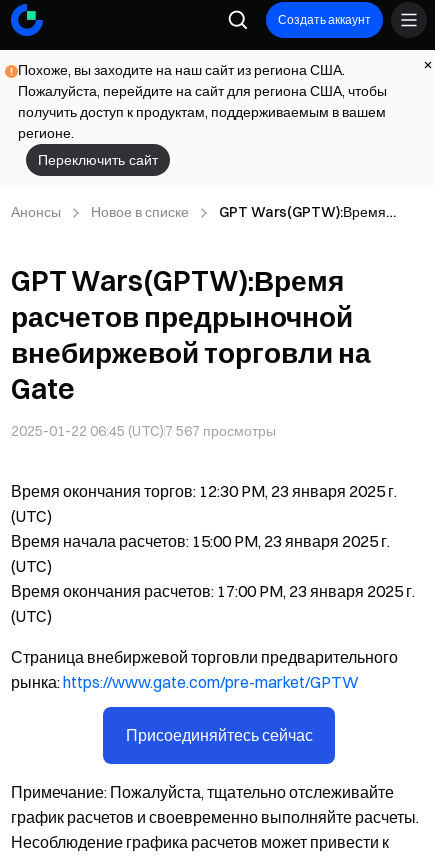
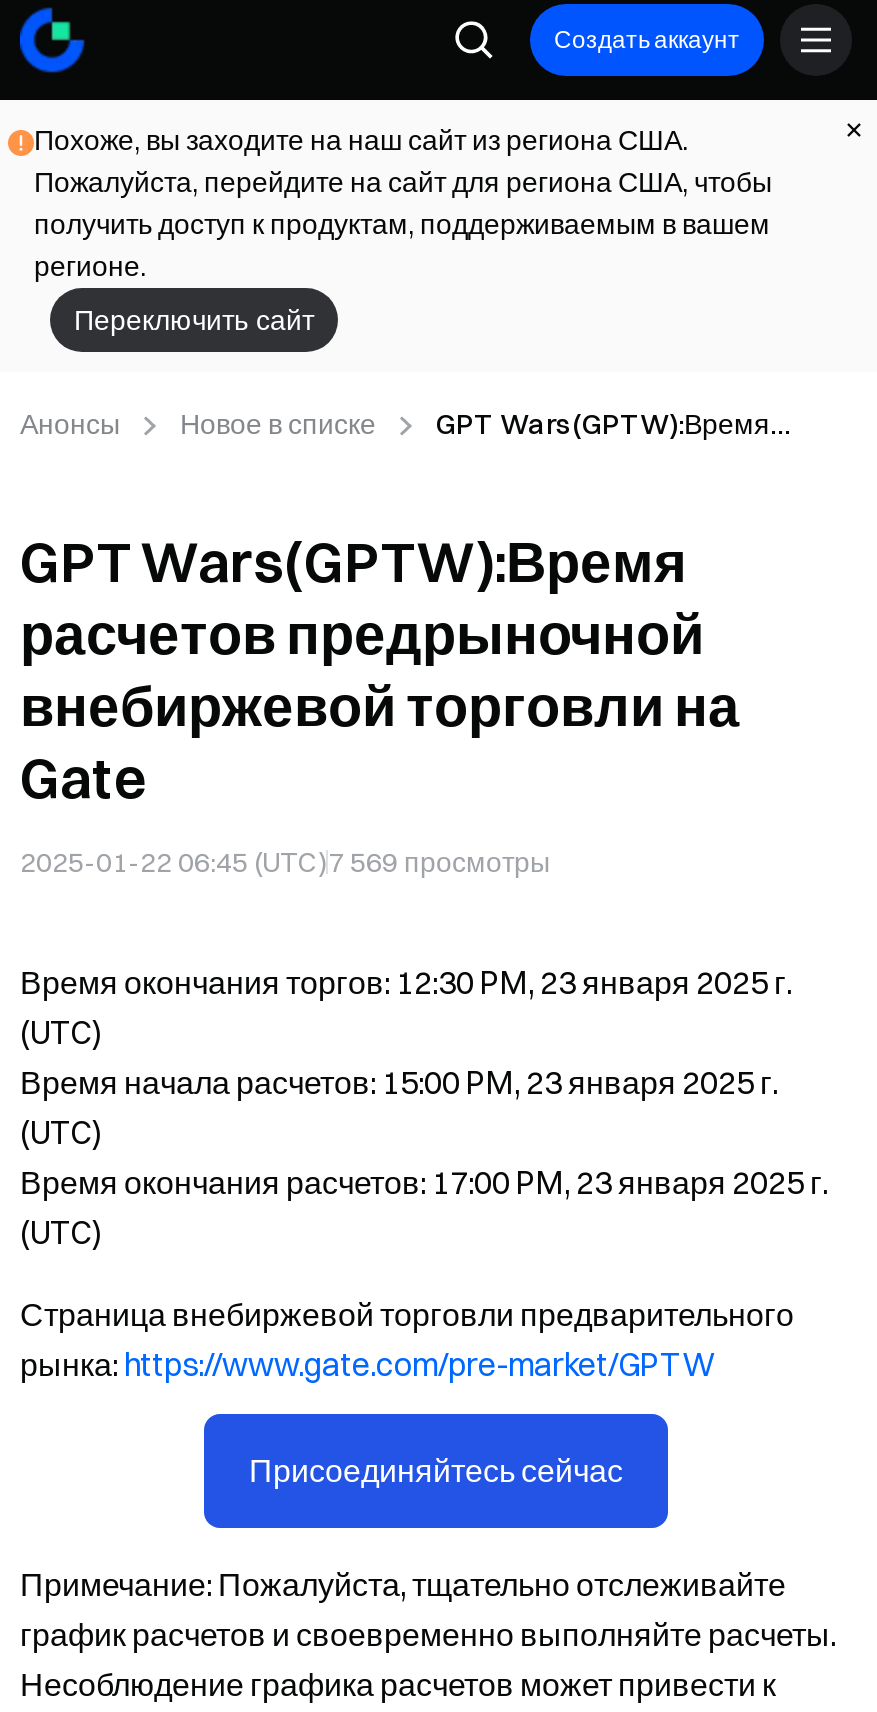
[11,422,276,440] 2025-01-22 06:45 (UTC)7 567 просмотры -> [20,844,550,880] 2025-01-22 06:45 (UTC)7 569 просмотры

